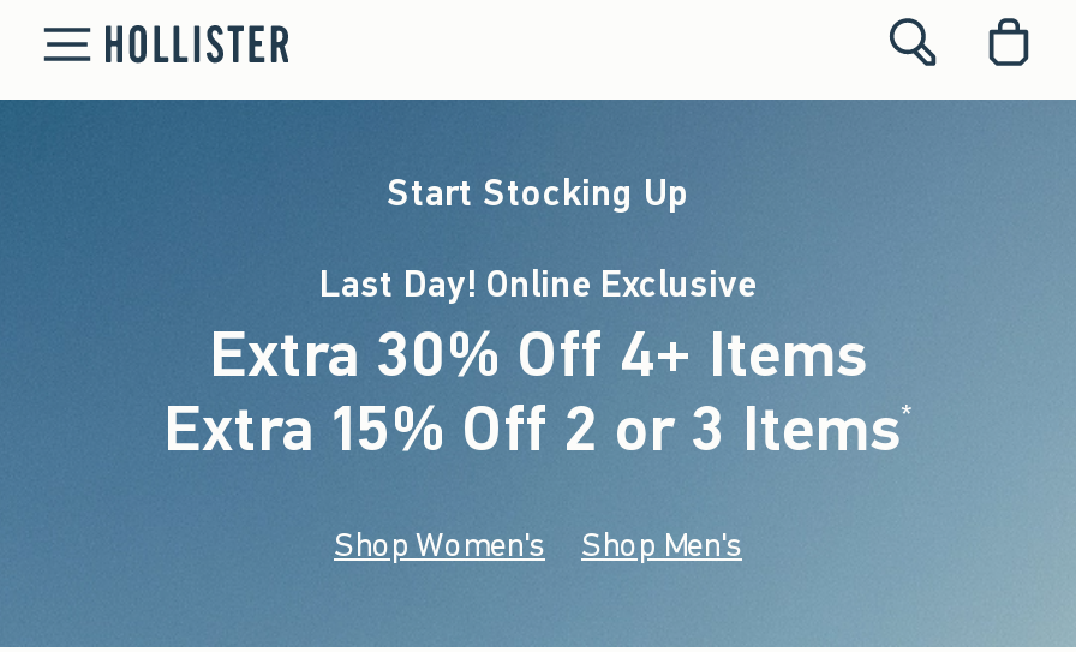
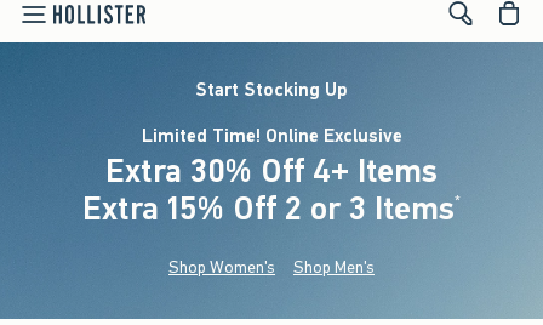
[319,261,757,309] Last Day! Online Exclusive -> [141,124,402,148] Limited Time! Online Exclusive

